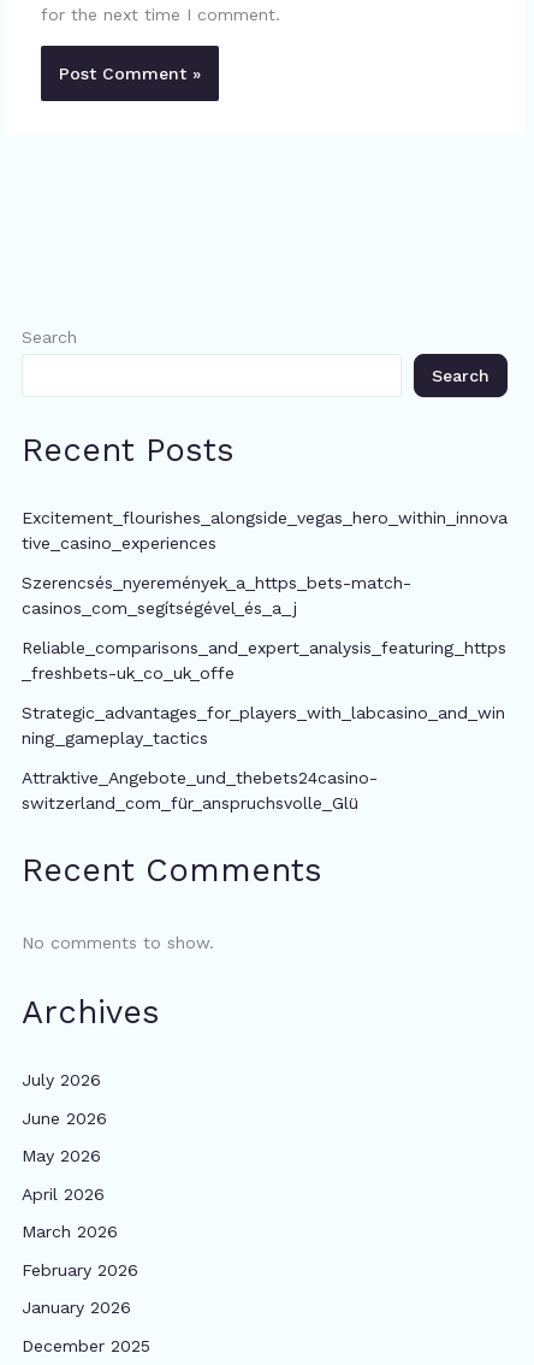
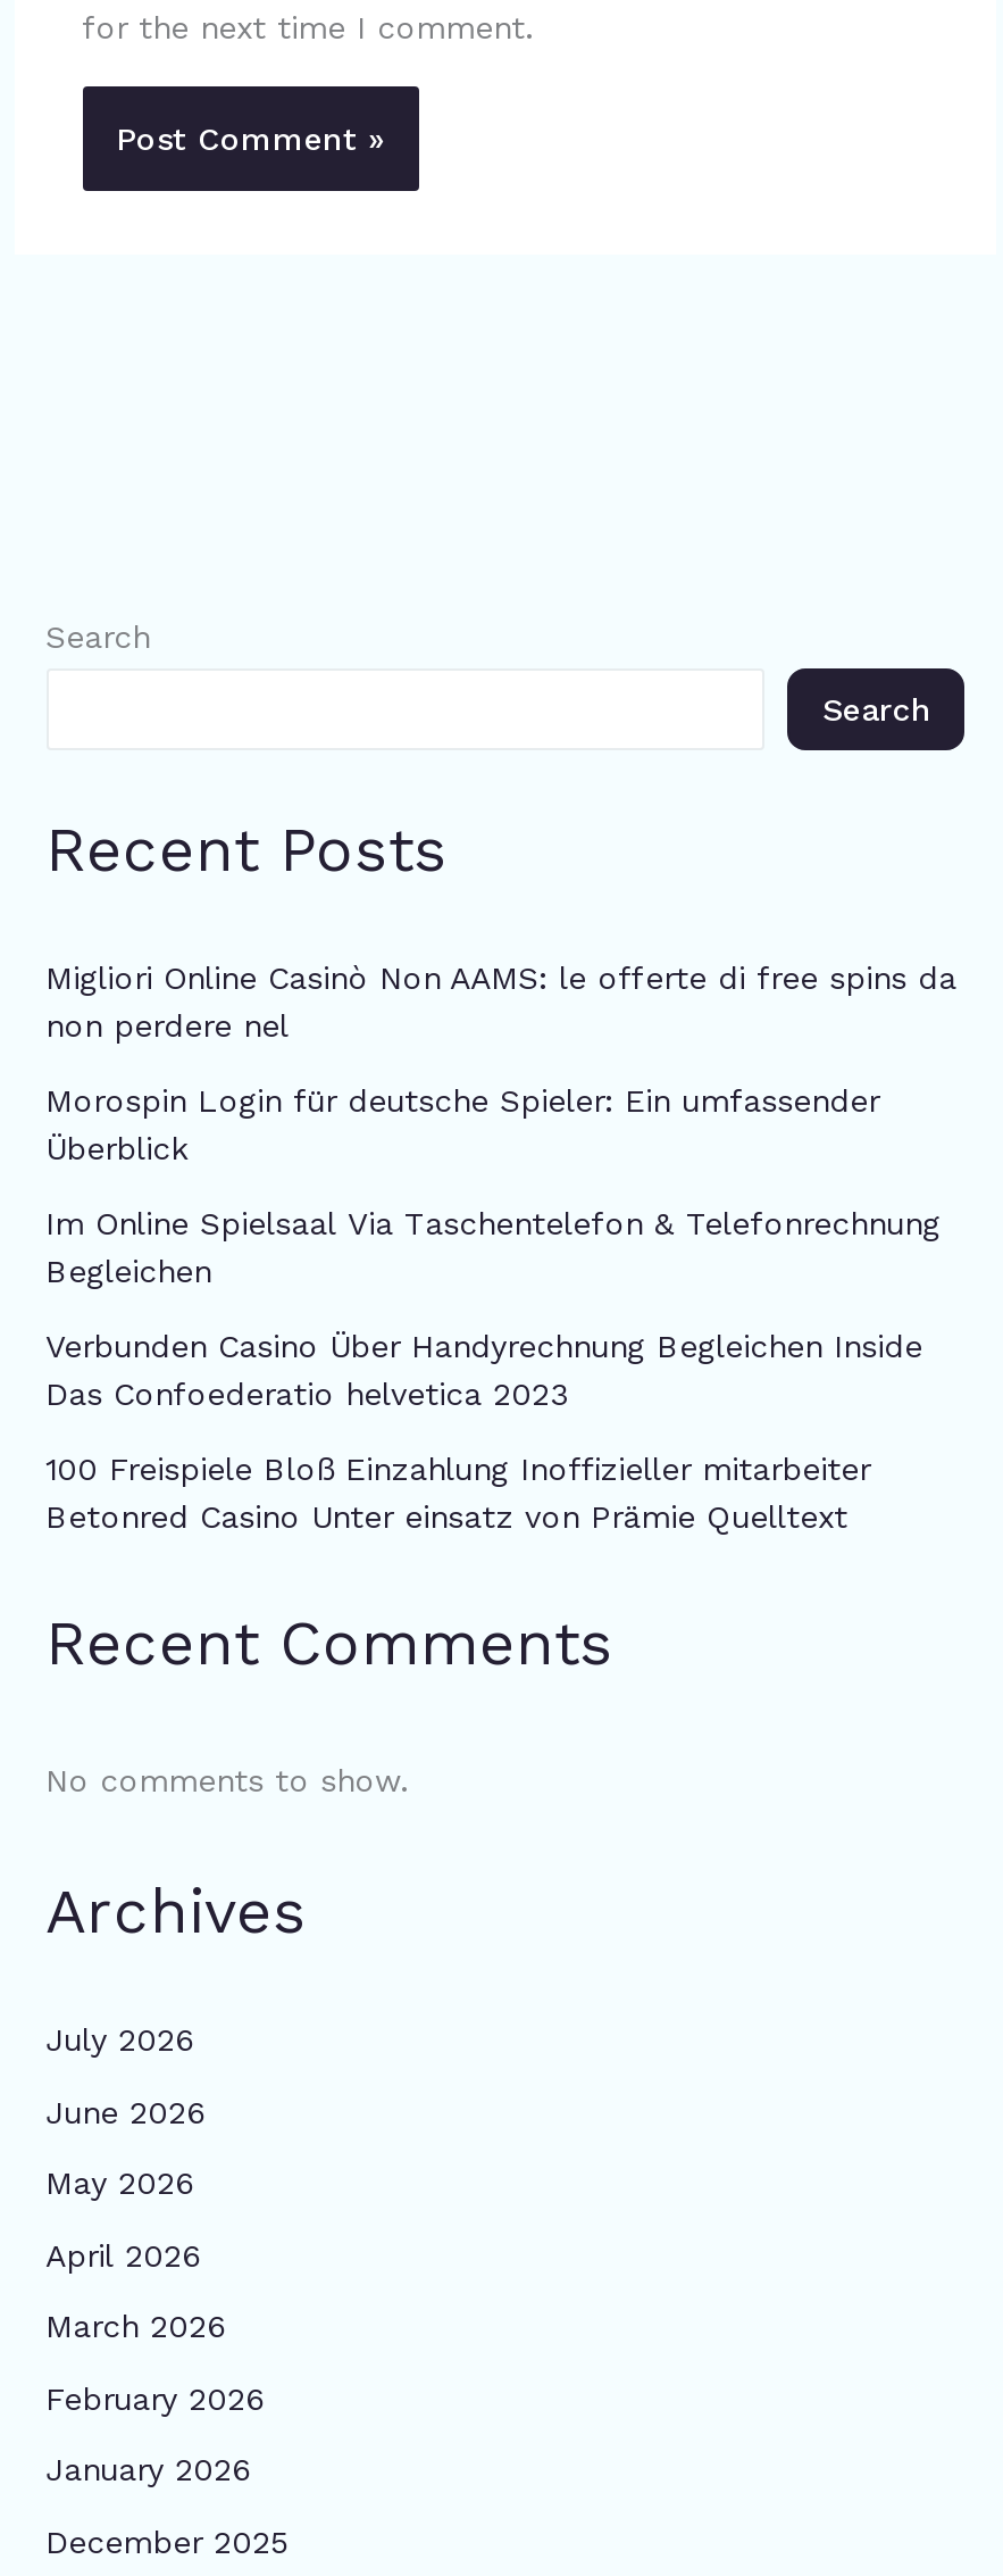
[21,508,507,553] Excitement_flourishes_alongside_vegas_hero_within_innova | tive_casino_experiences -> [45,960,956,1044] Migliori Online Casinò Non AAMS: le offerte di free spins da | non perdere nel
[21,573,411,618] Szerencsés_nyeremények_a_https_bets-match- | casinos_com_segítségével_és_a_j -> [45,1083,879,1167] Morospin Login für deutsche Spieler: Ein umfassender | Überblick
[21,638,506,683] Reliable_comparisons_and_expert_analysis_featuring_https | _freshbets-uk_co_uk_offe -> [45,1205,941,1290] Im Online Spielsaal Via Taschentelefon & Telefonrechnung | Begleichen
[21,703,505,748] Strategic_advantages_for_players_with_labcasino_and_win | ning_gameplay_tactics -> [45,1328,922,1412] Verbunden Casino Über Handyrechnung Begleichen Inside | Das Confoederatio helvetica 2023
[21,768,377,813] Attraktive_Angebote_und_thebets24casino- | switzerland_com_für_anspruchsvolle_Glü -> [45,1451,870,1535] 100 Freispiele Bloß Einzahlung Inoffizieller mitarbeiter | Betonred Casino Unter einsatz von Prämie Quelltext

